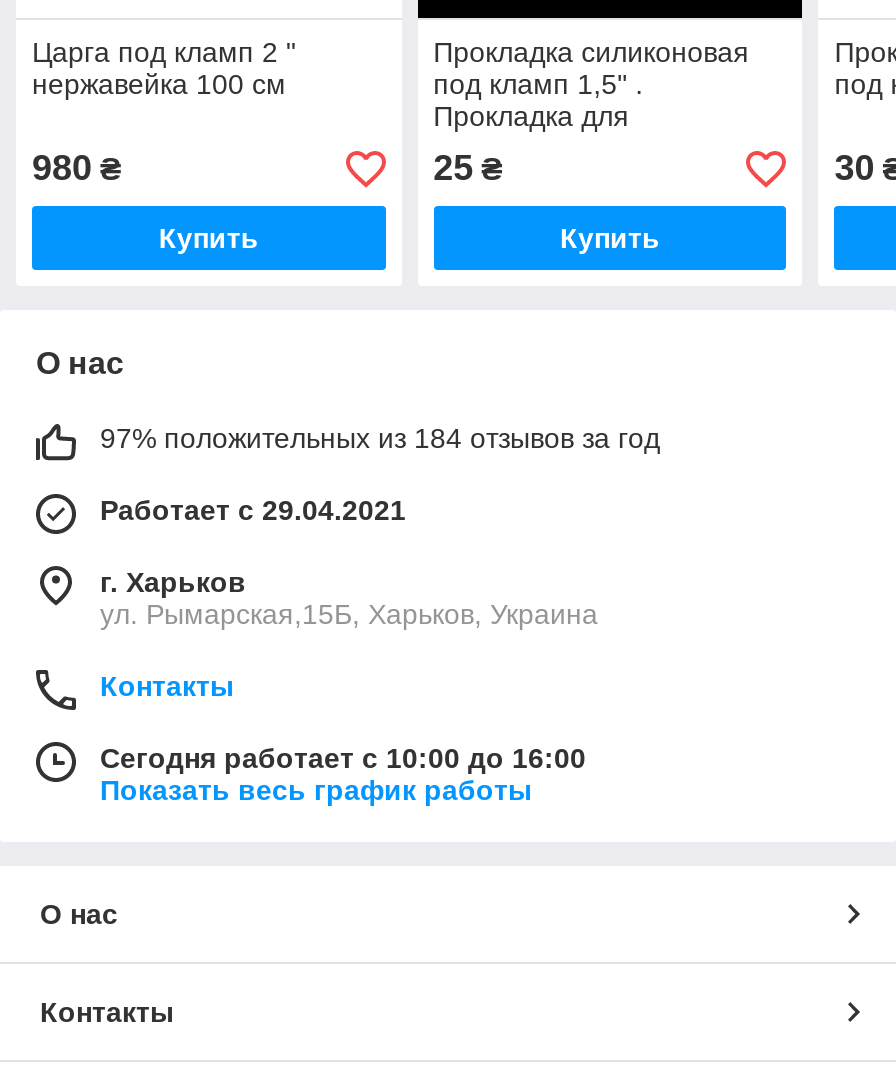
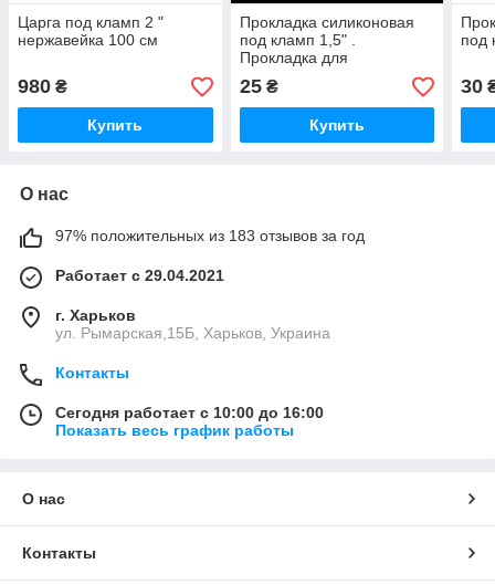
[100,423,660,455] 97% положительных из 184 отзывов за год -> [55,227,365,245] 97% положительных из 183 отзывов за год

